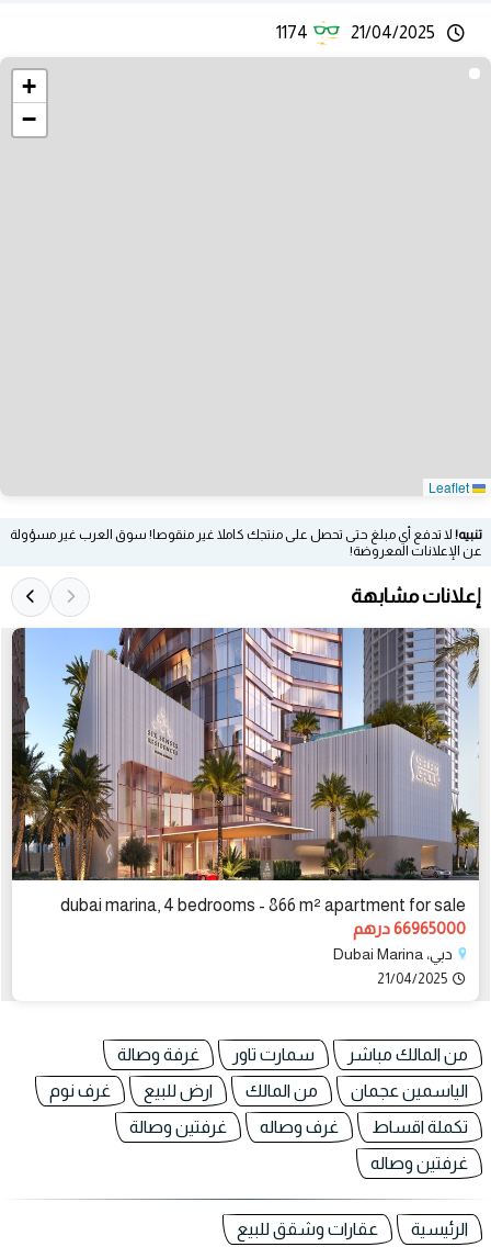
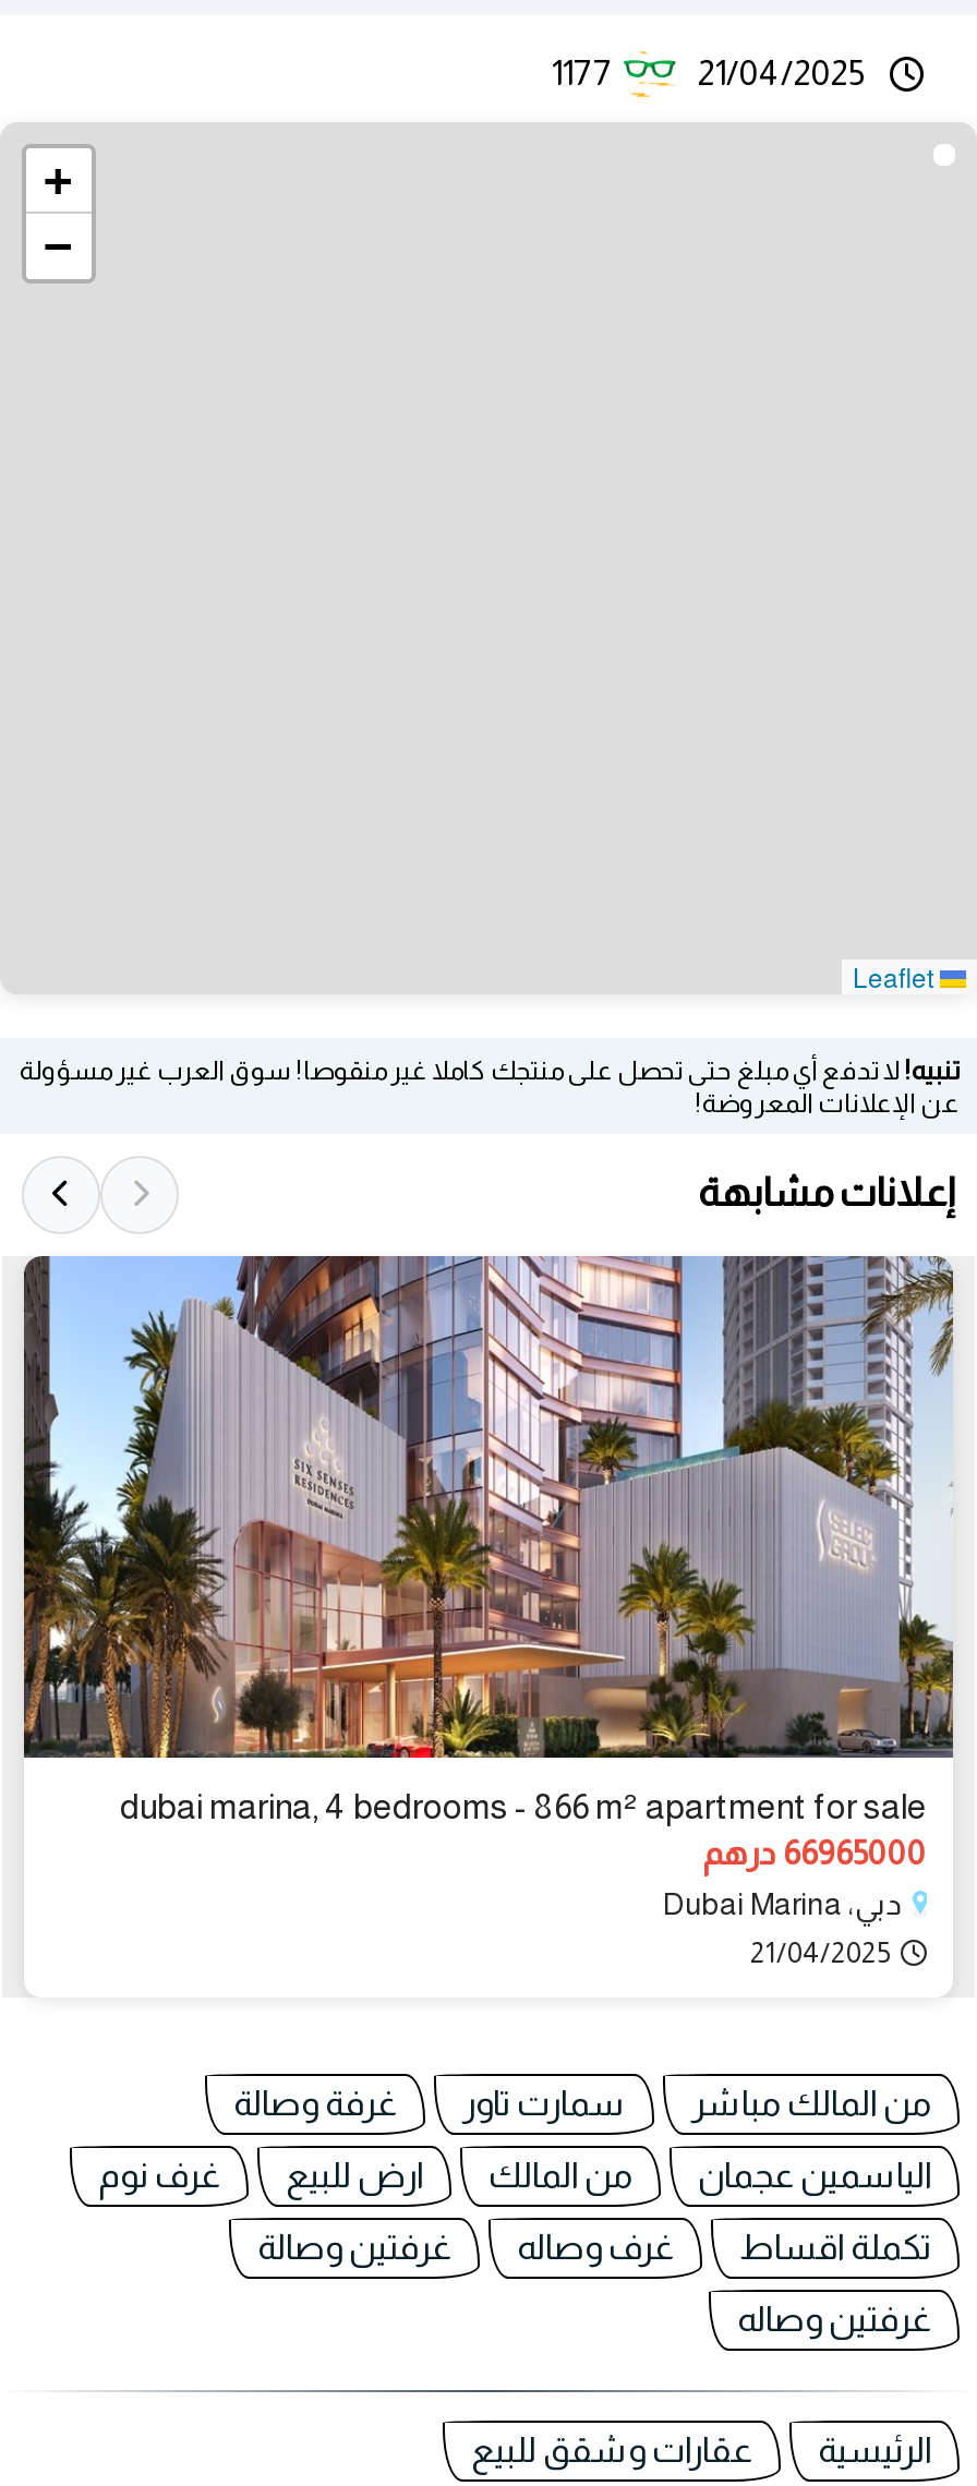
[276,23,308,41] 1174 -> [552,54,613,91] 1177

